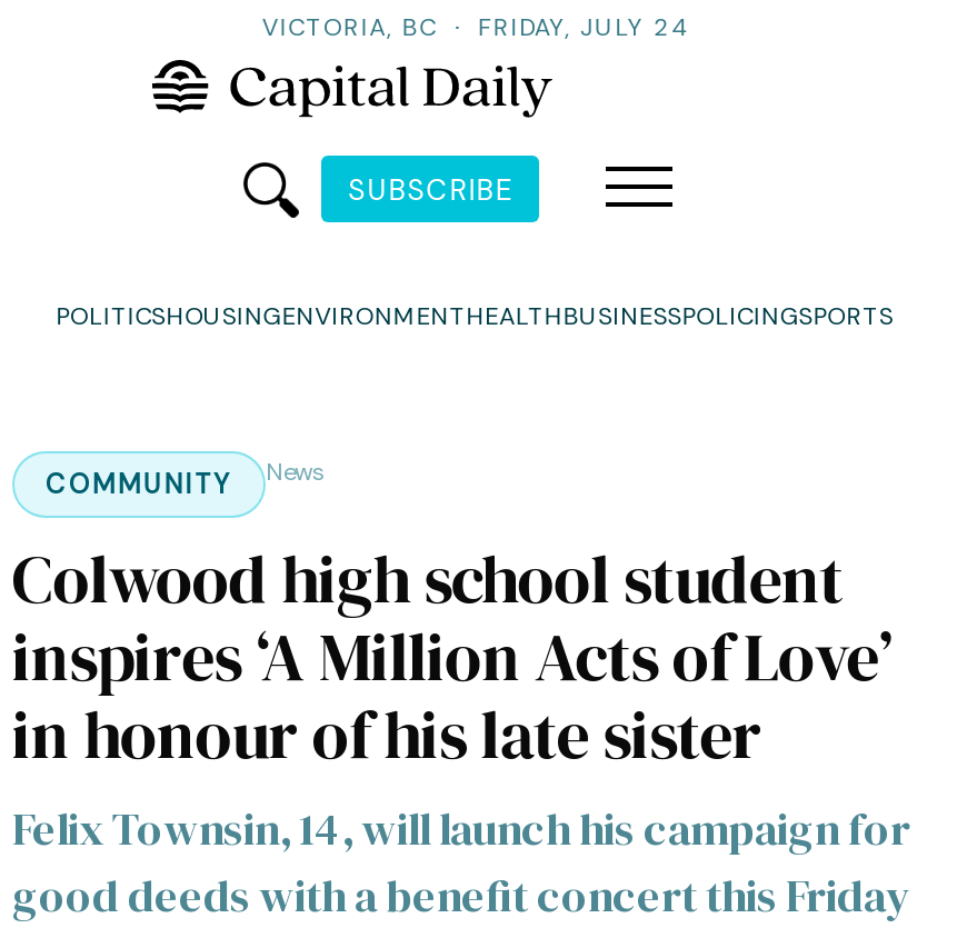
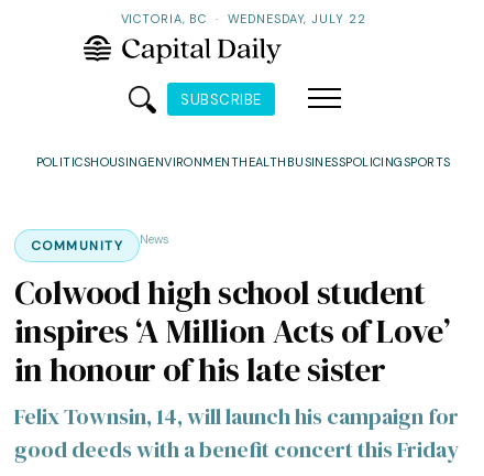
[262,11,687,42] VICTORIA, BC · FRIDAY, JULY 24 -> [121,11,366,26] VICTORIA, BC · WEDNESDAY, JULY 22

